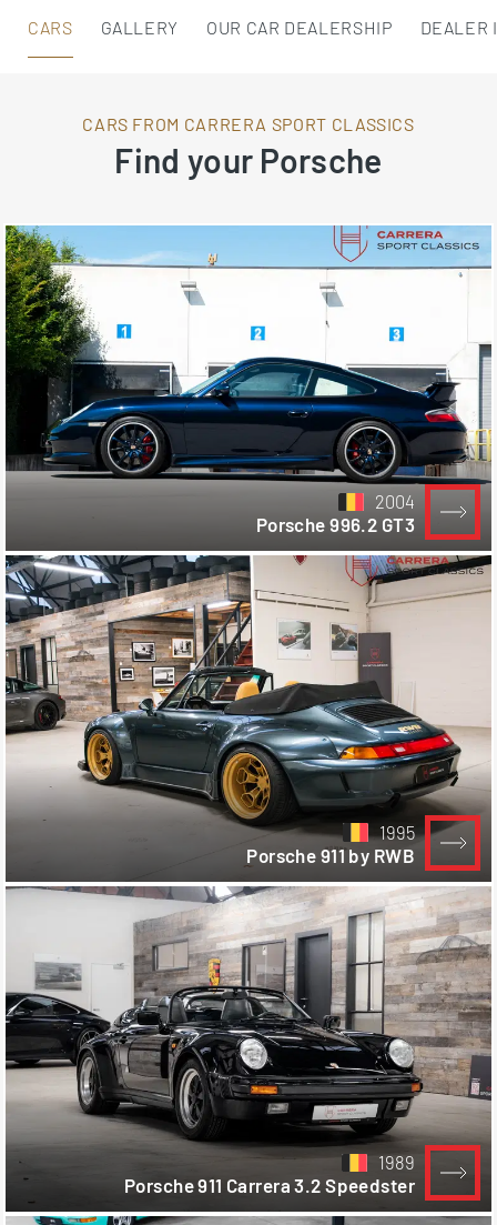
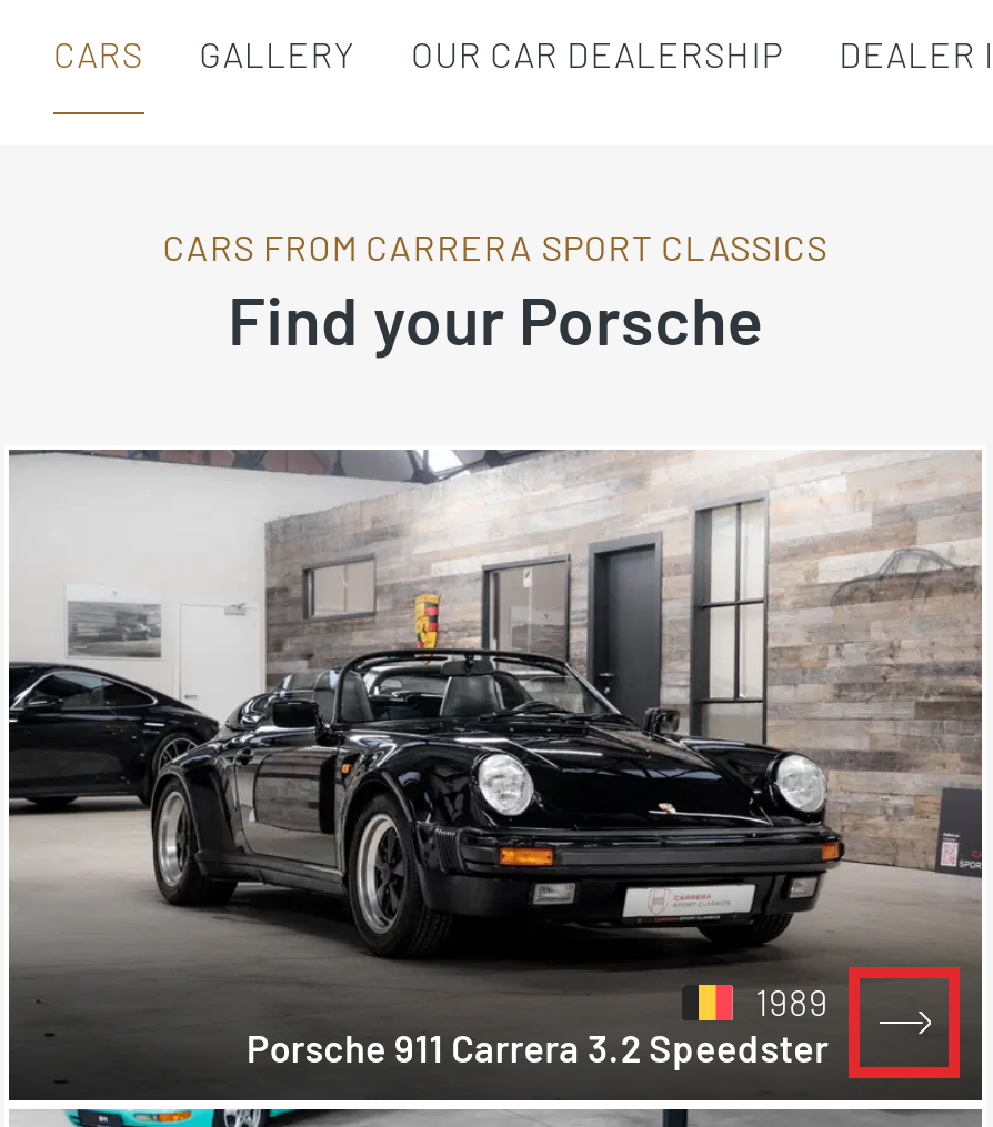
[4,224,491,883] [image] | 2004 | Porsche 996.2 GT3 -> none
[247,821,415,866] 1995 | Porsche 911 by RWB -> none

